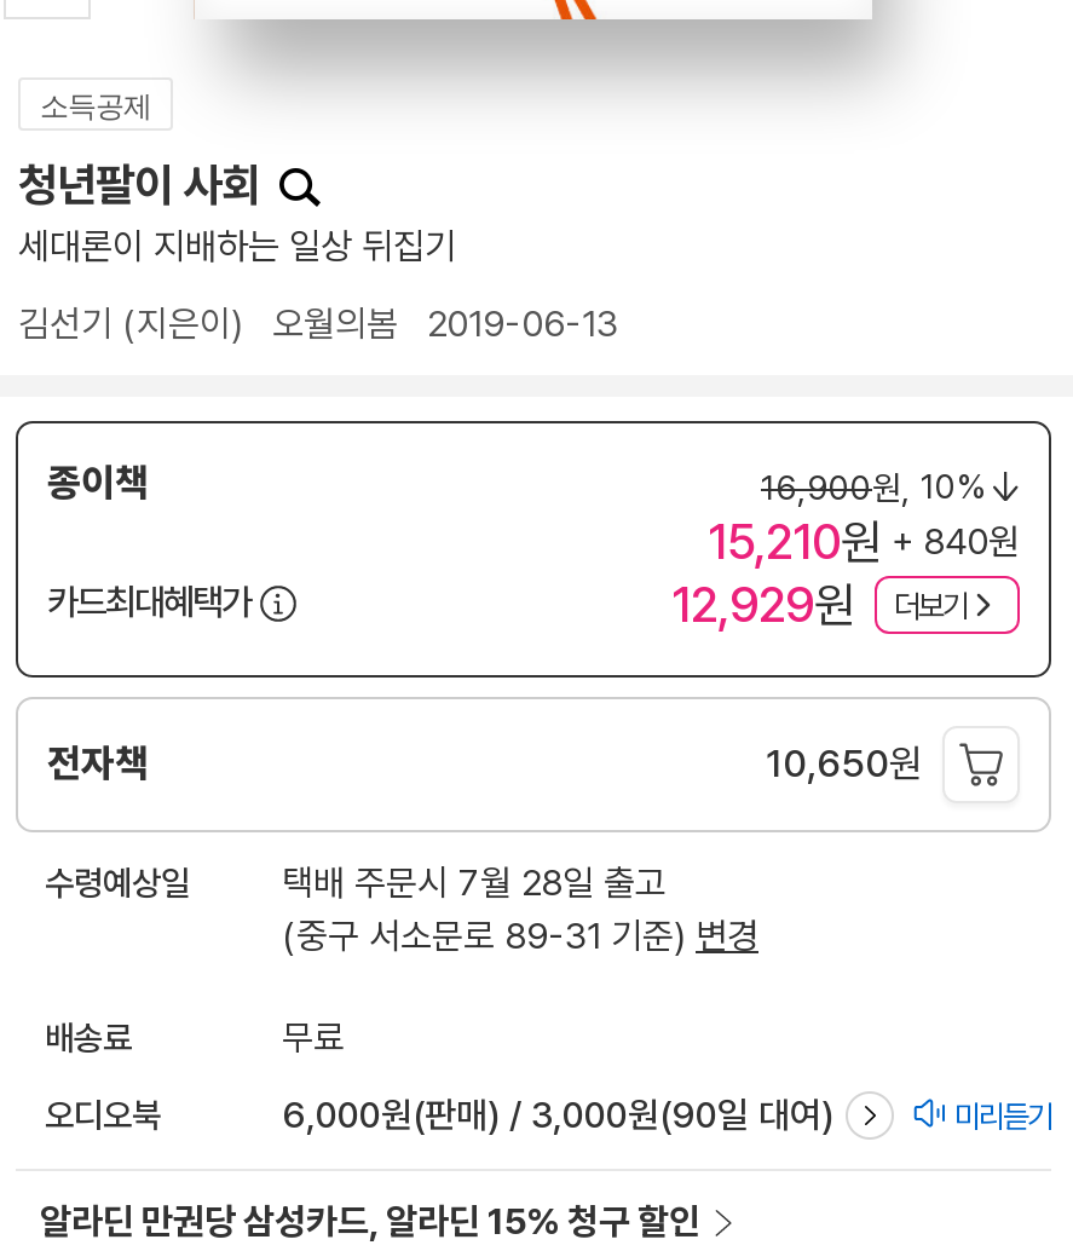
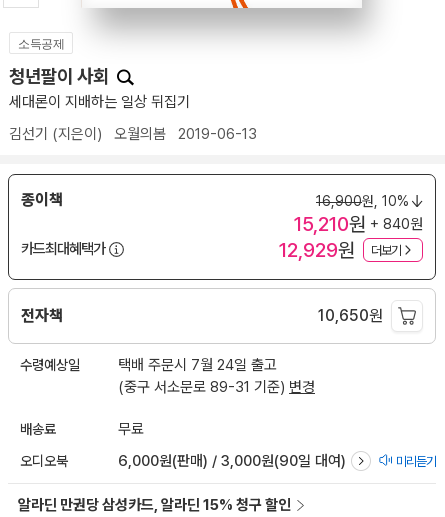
[282,862,667,906] 택배 주문시 7월 28일 출고 -> [118,356,277,374] 택배 주문시 7월 24일 출고

